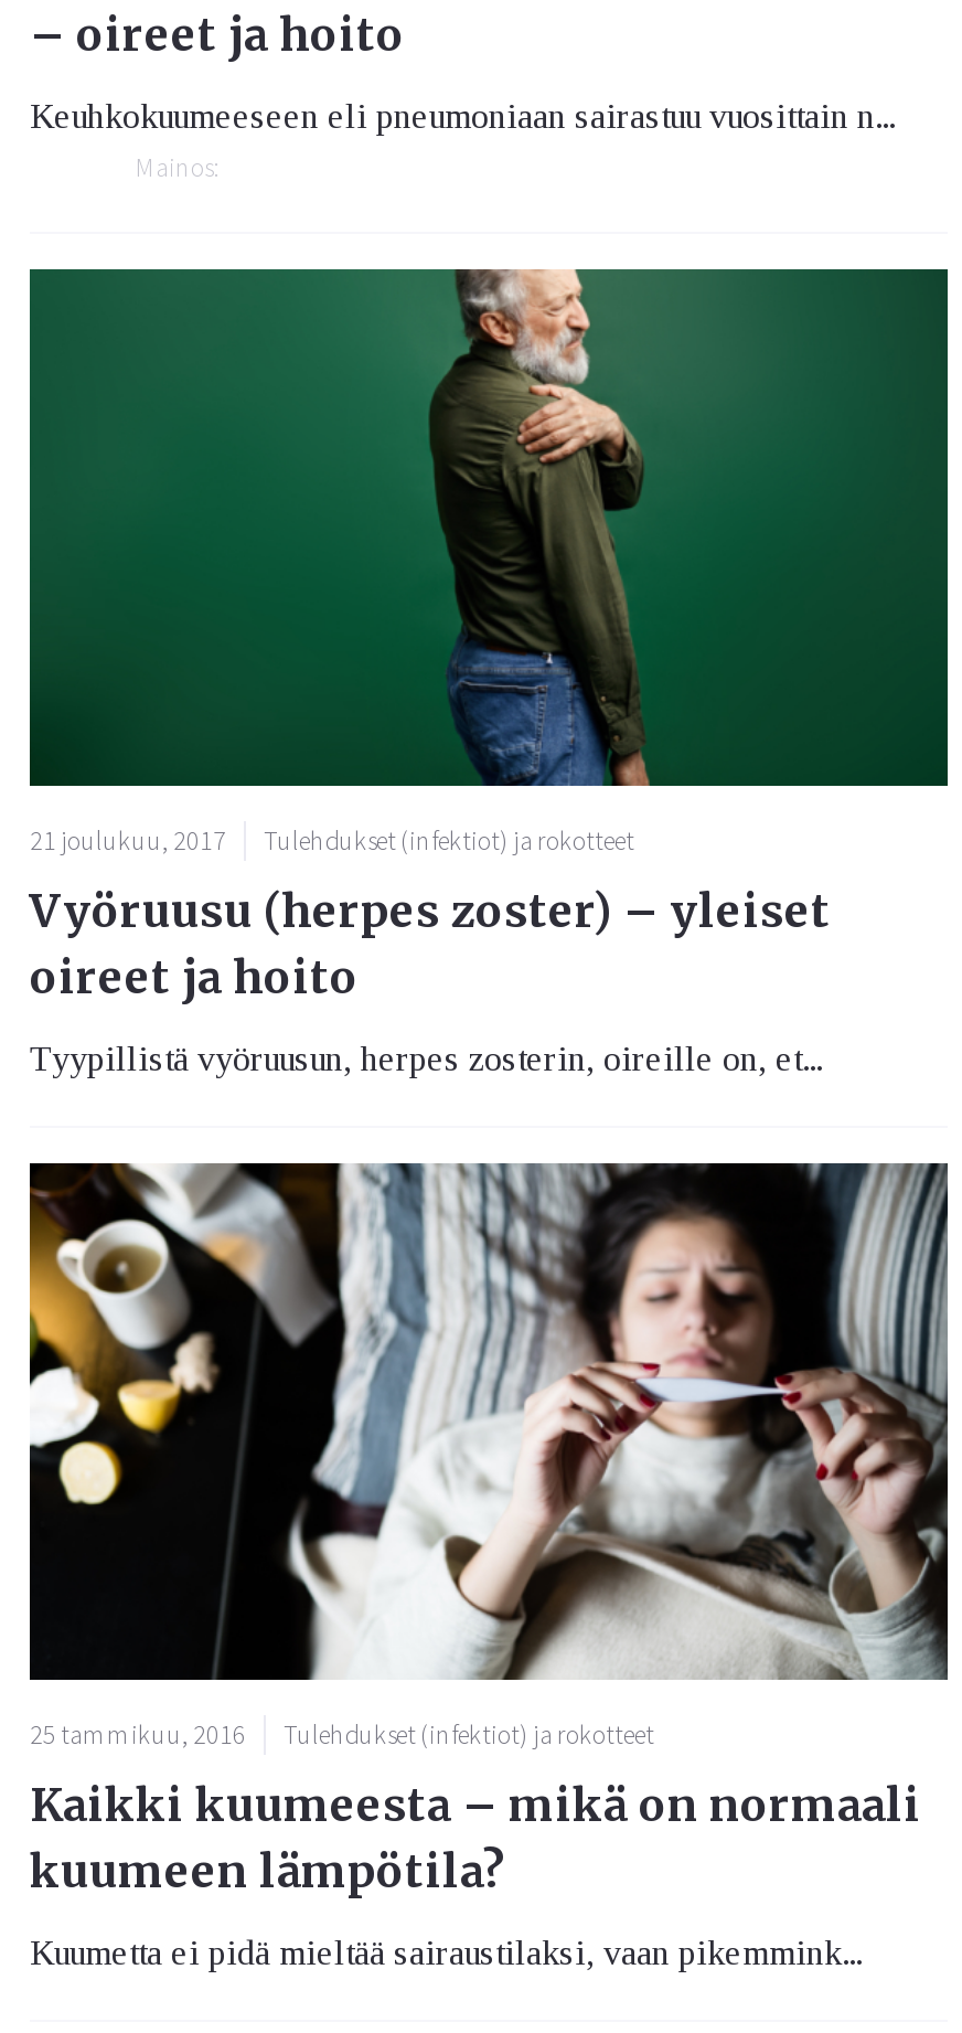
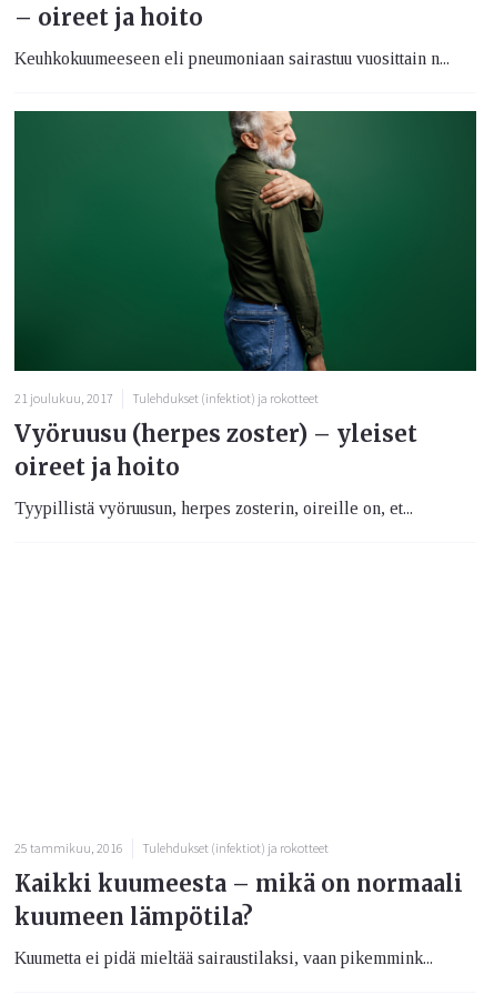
[136,150,220,183] Mainos: -> none
[28,1161,950,1682] [image] -> none

